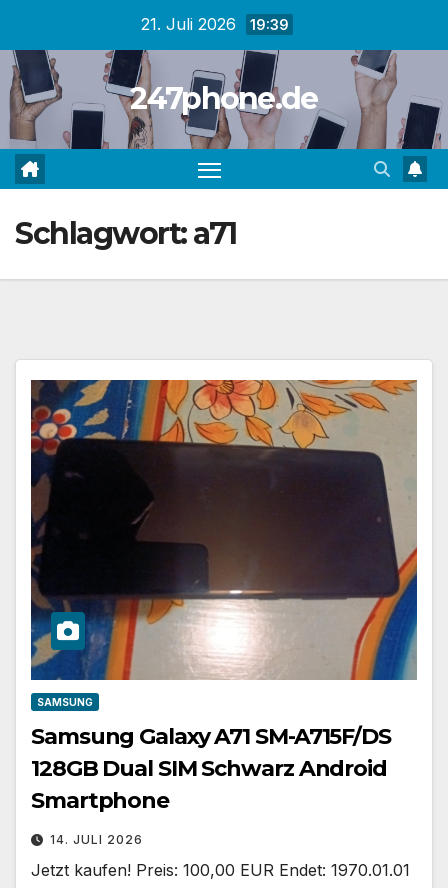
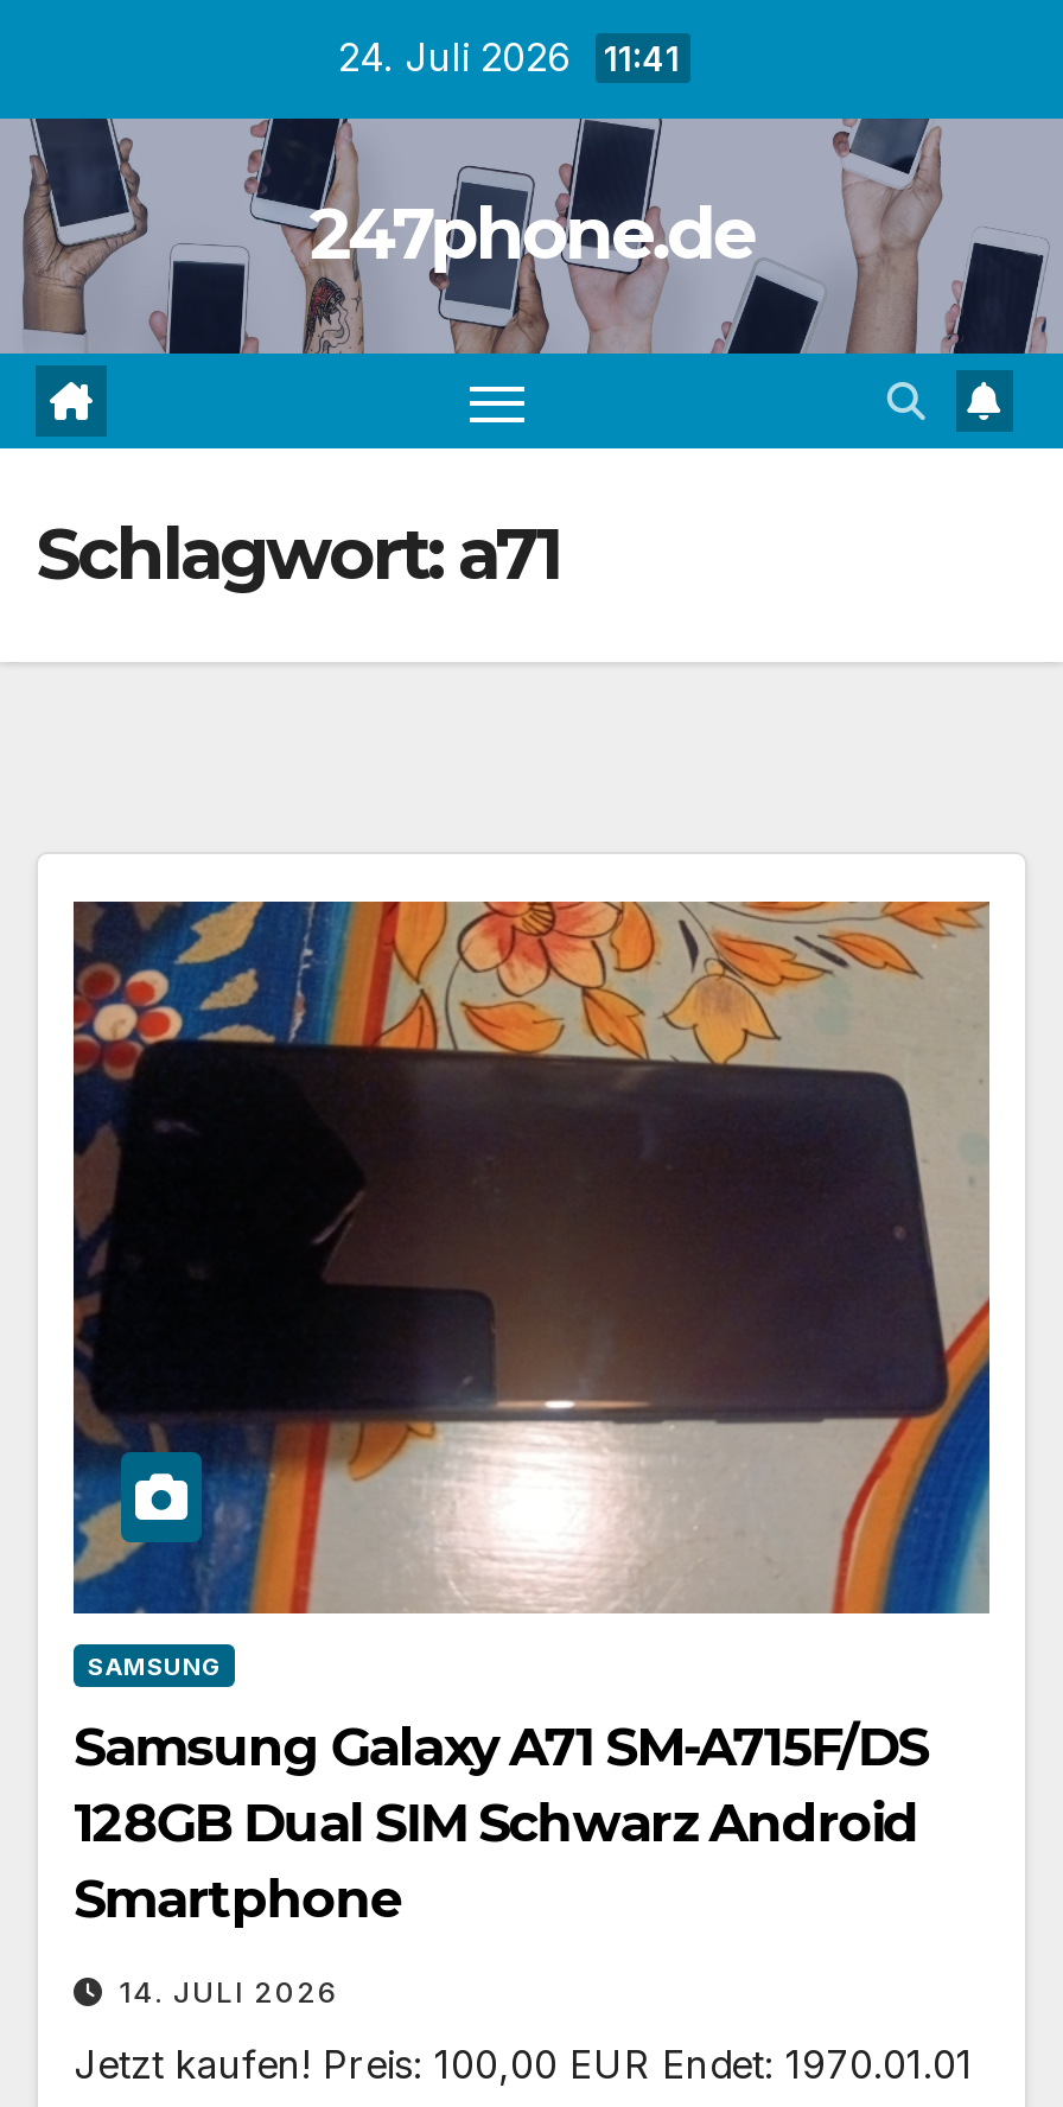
[140,14,288,34] 21. Juli 2026 19:39 -> [338,33,680,81] 24. Juli 2026 11:41

